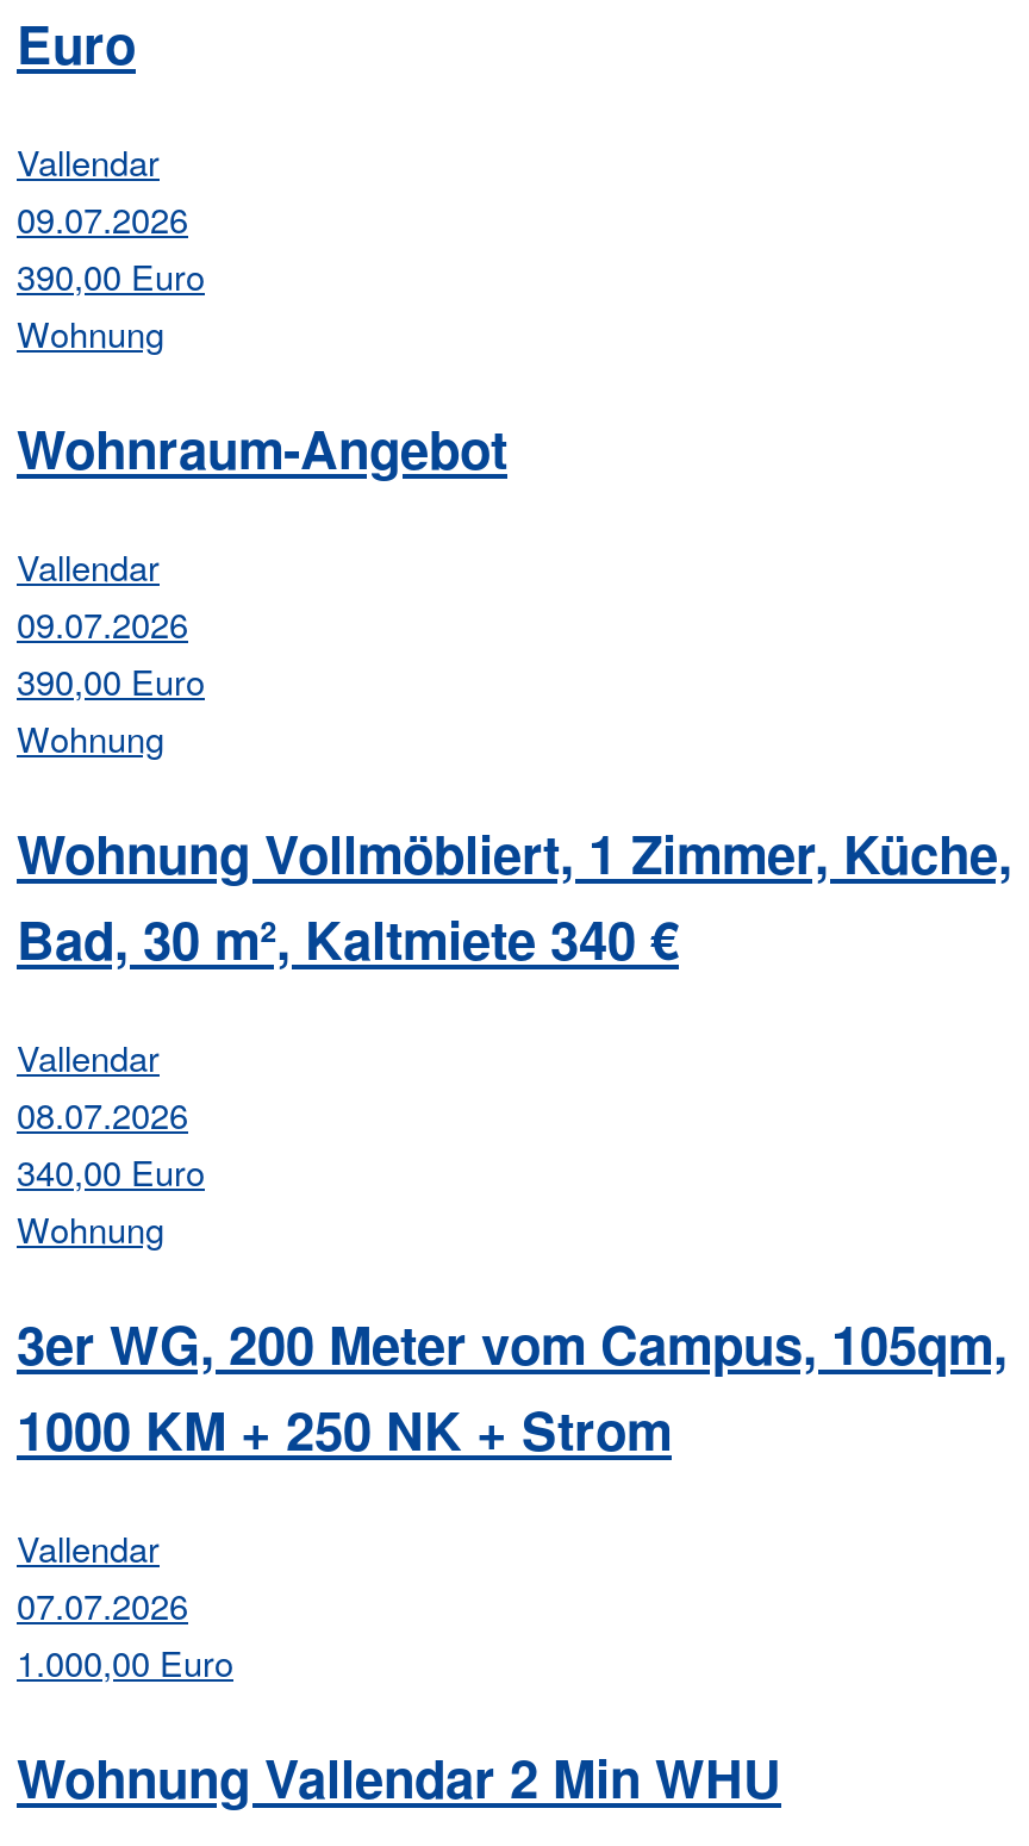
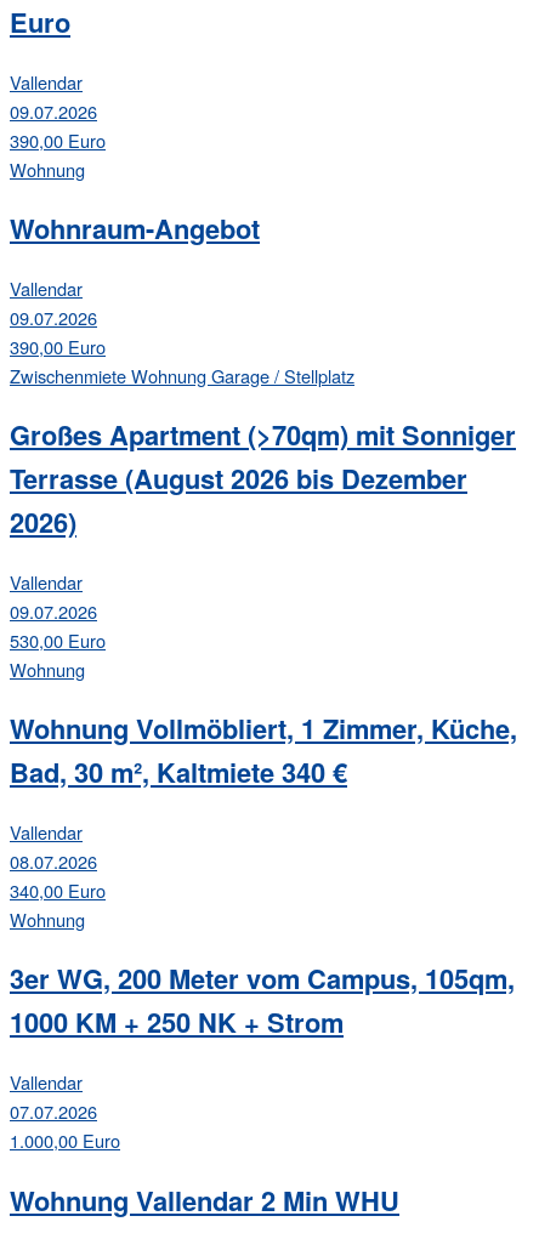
none -> [10,363,516,653] Zwischenmiete Wohnung Garage / Stellplatz | Großes Apartment (>70qm) mit Sonniger | Terrasse (August 2026 bis Dezember | 2026) | Vallendar | 09.07.2026 | 530,00 Euro

